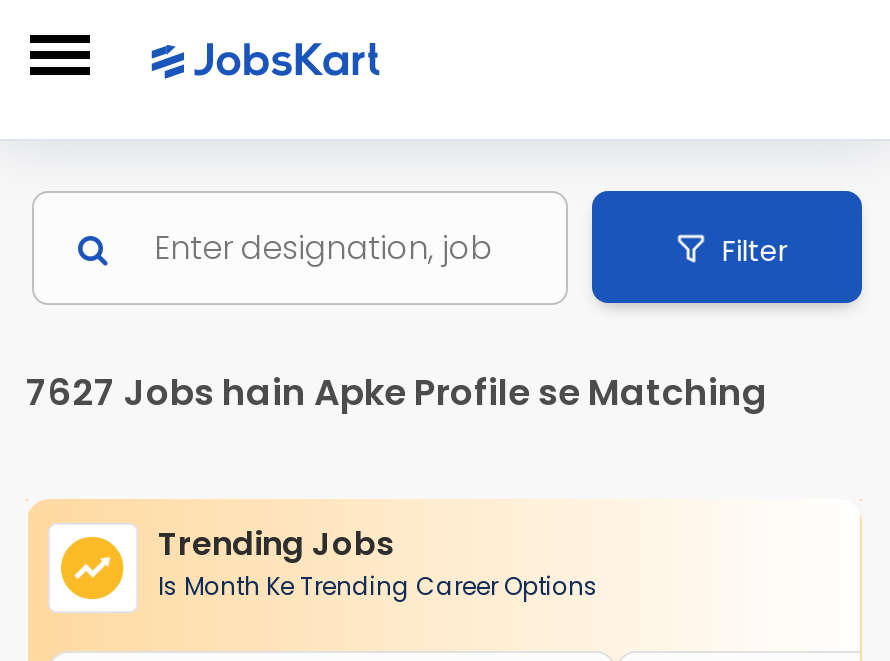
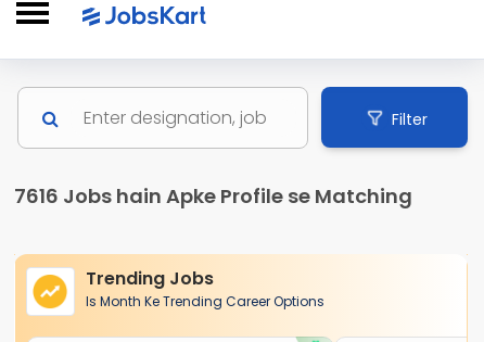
[26,368,768,418] 7627 Jobs hain Apke Profile se Matching -> [14,183,412,210] 7616 Jobs hain Apke Profile se Matching

